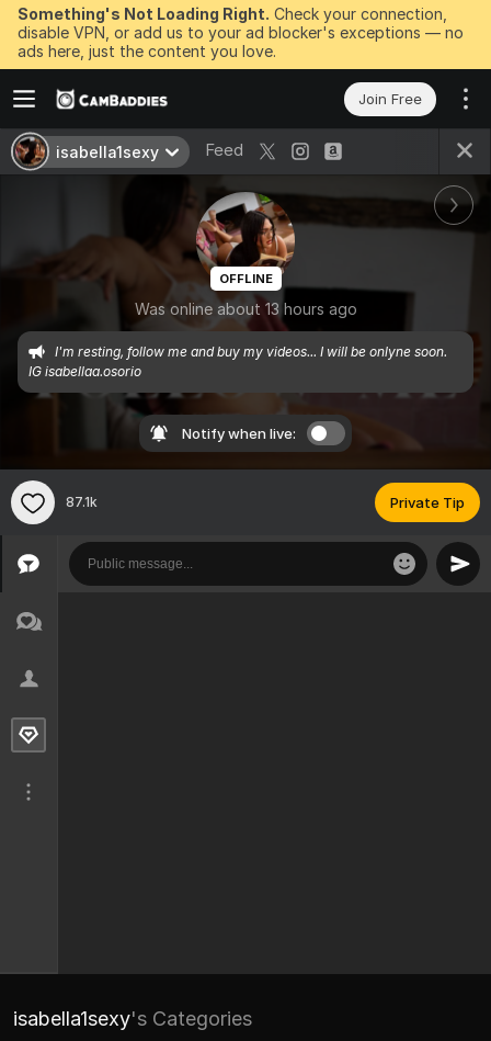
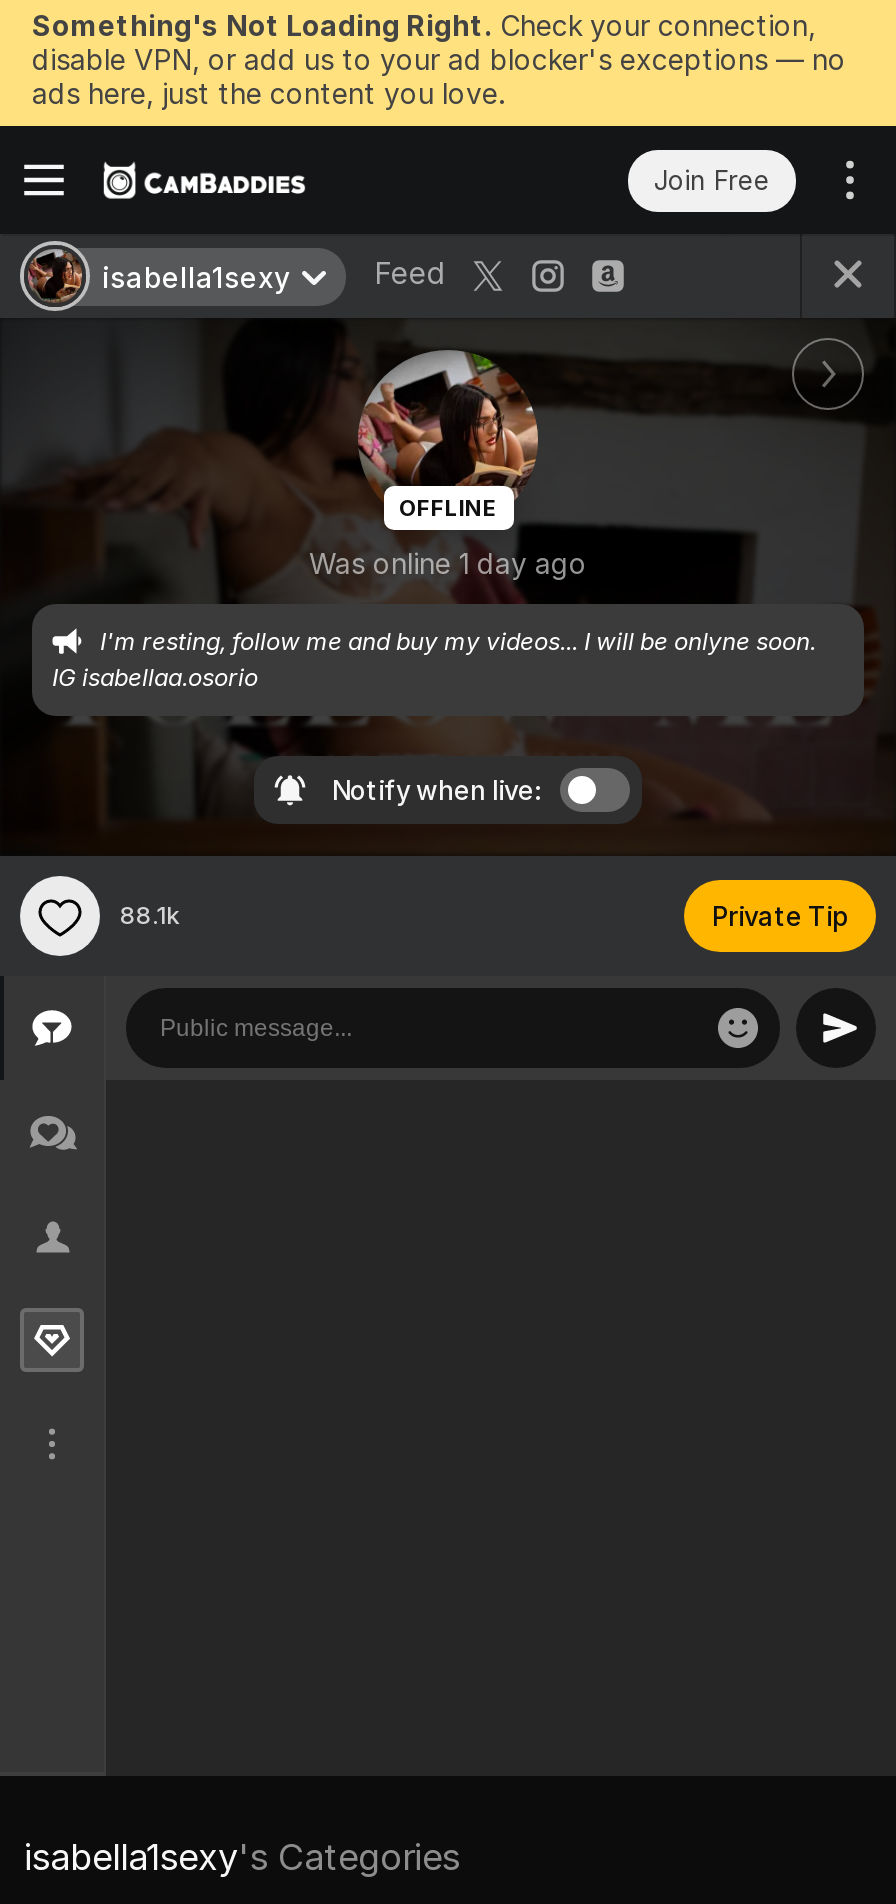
[134,299,357,318] Was online about 13 hours ago -> [309,546,587,580] Was online 1 day ago
[66,494,98,510] 87.1k -> [120,900,180,930] 88.1k

